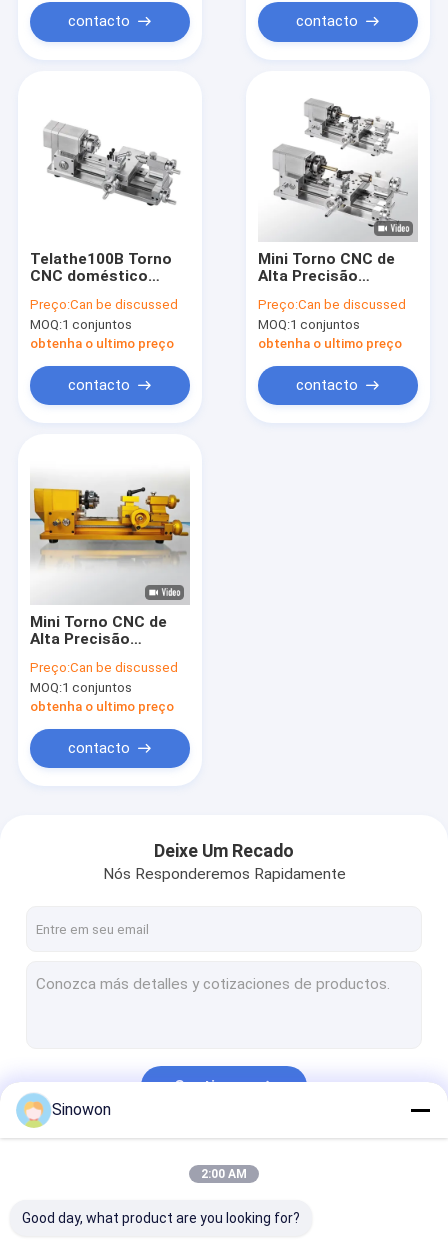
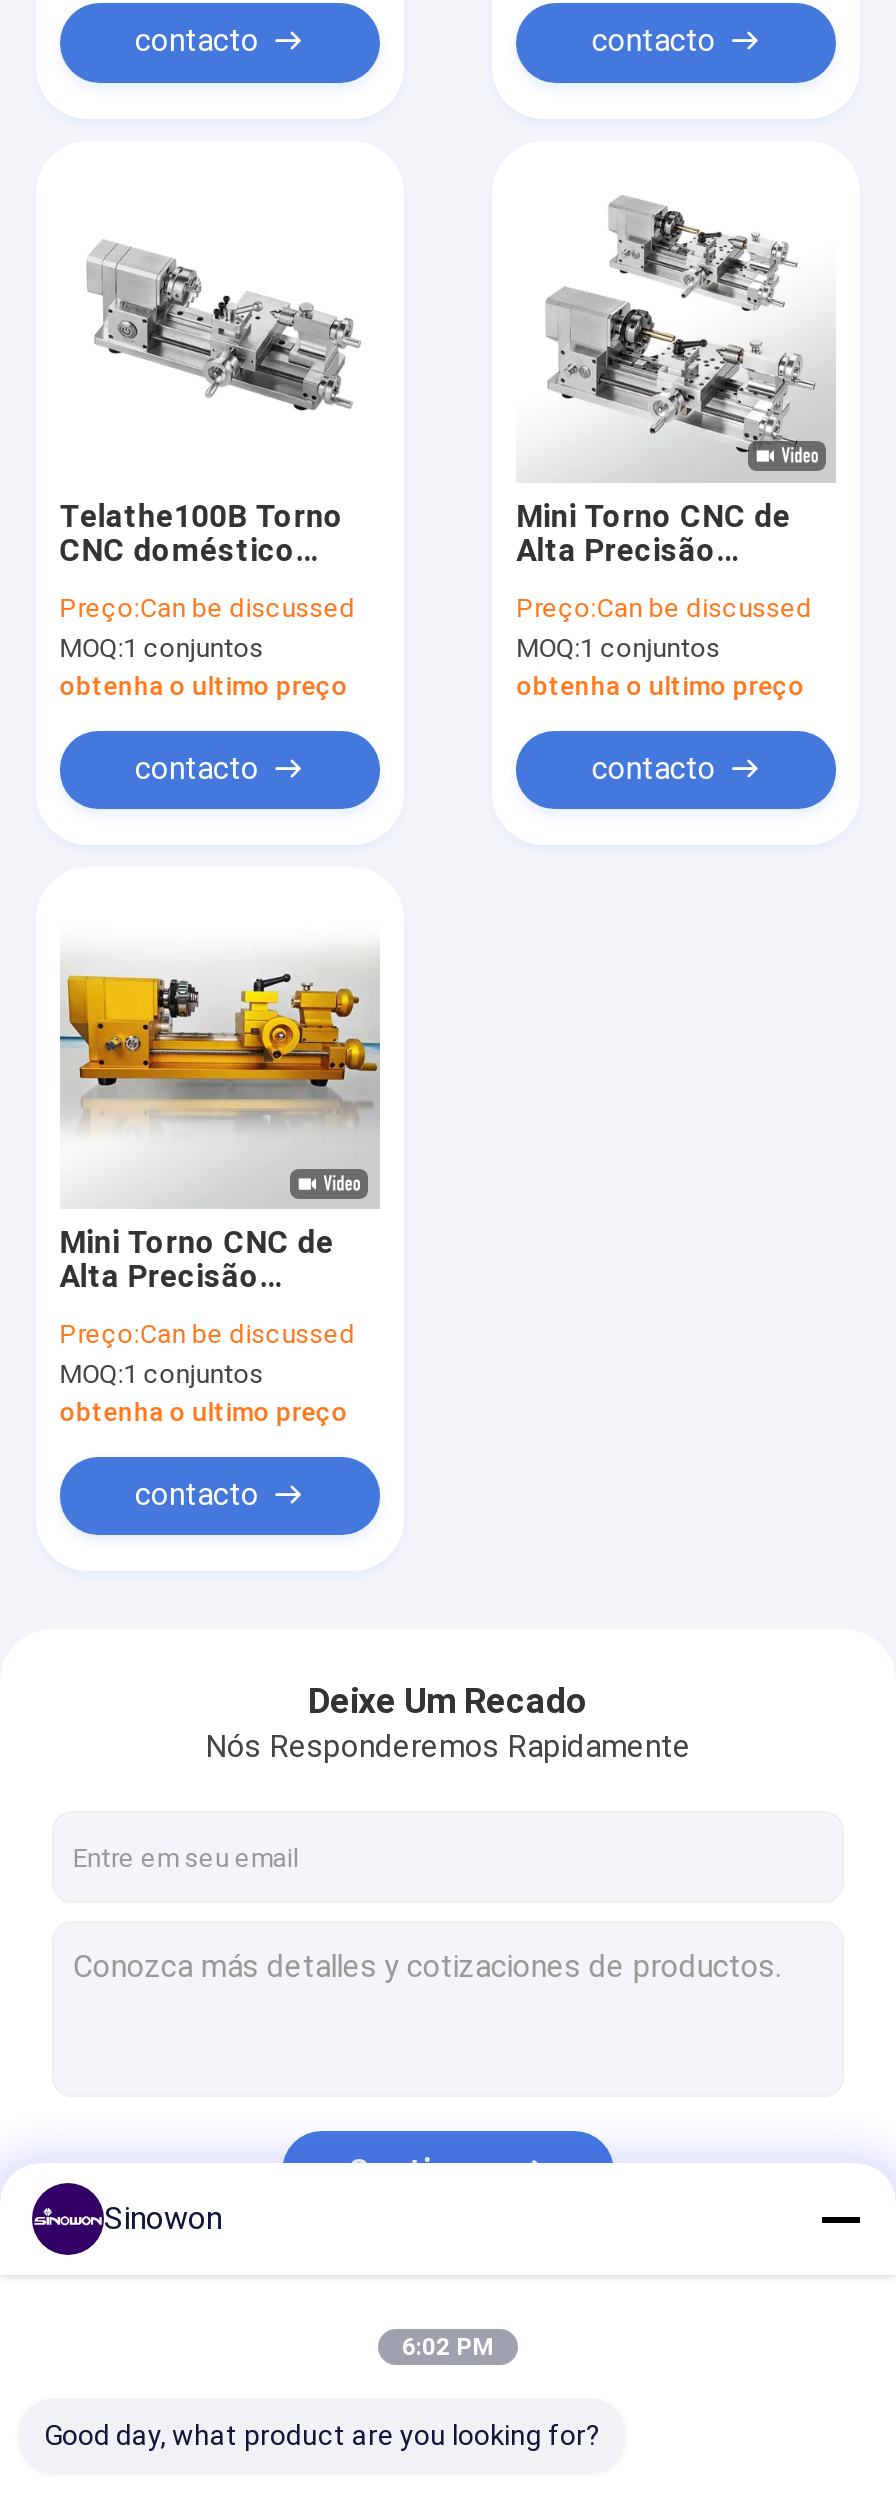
[16,1092,49,1129] [image] -> [30,2181,98,2257] [image]
[201,1167,247,1181] 2:00 AM -> [402,2333,494,2361] 6:02 PM

